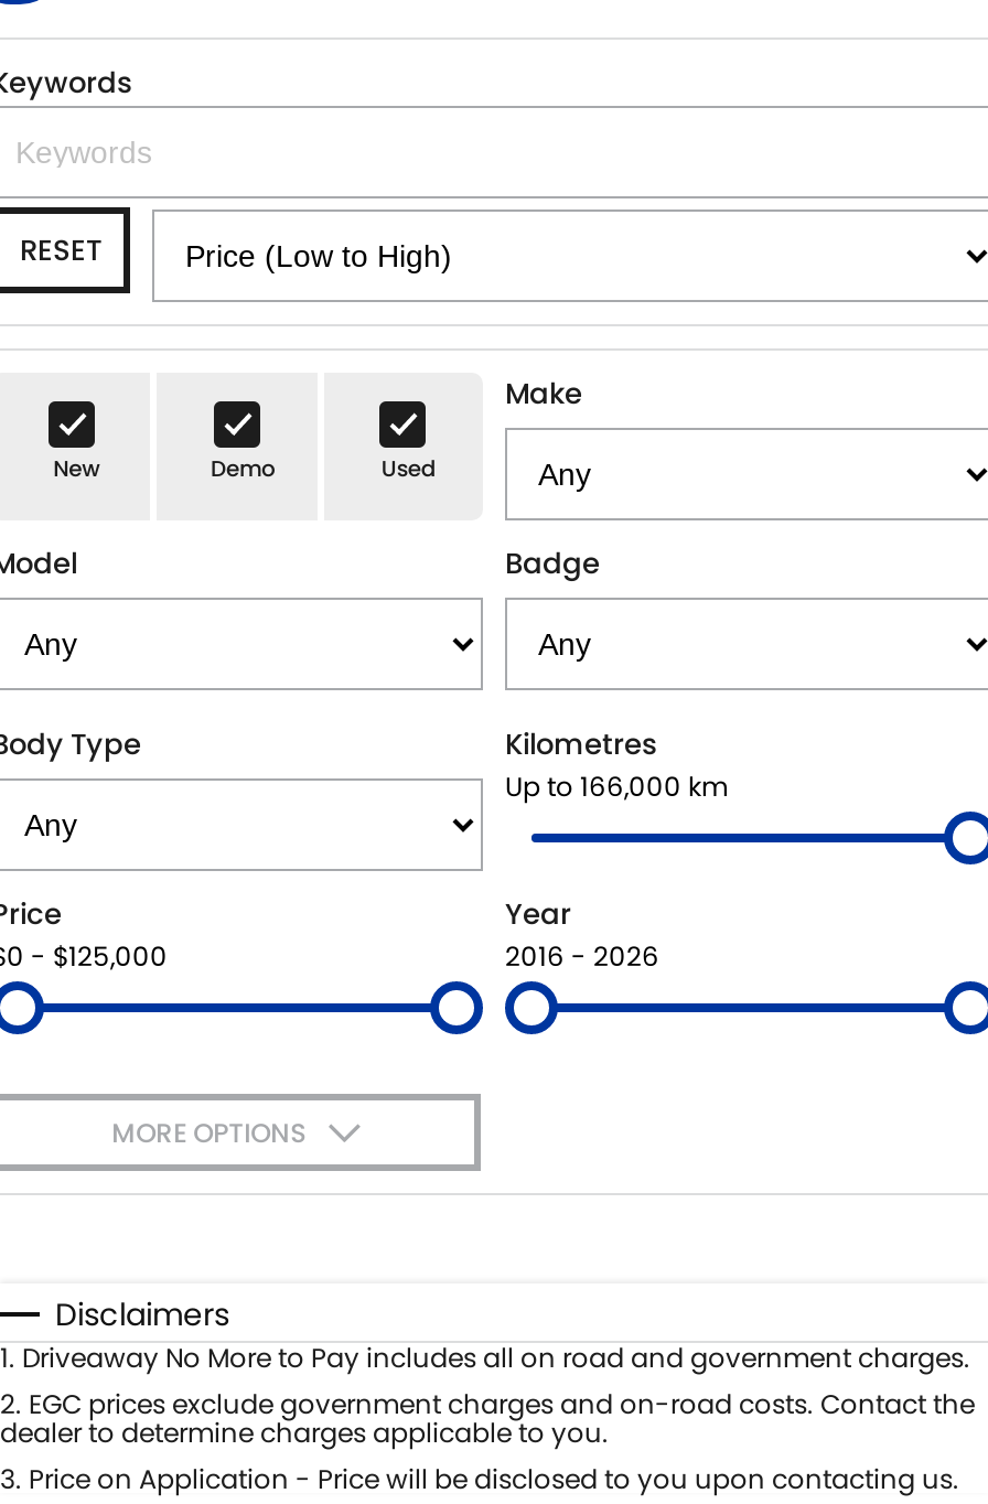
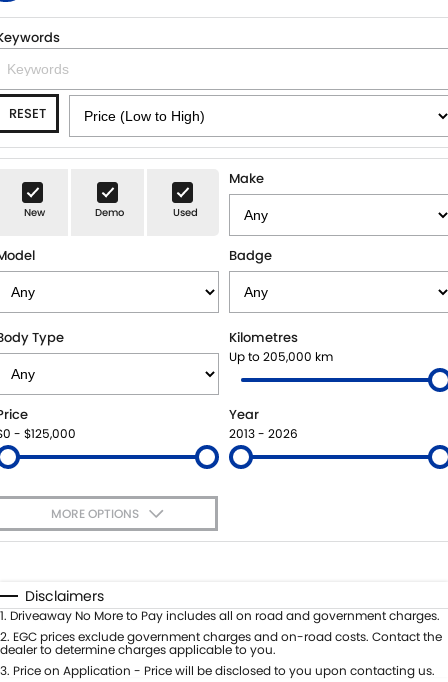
[505,768,728,806] Up to 166,000 km -> [229,348,333,365] Up to 205,000 km
[505,938,659,976] 2016 - 2026 -> [229,425,298,442] 2013 - 2026

